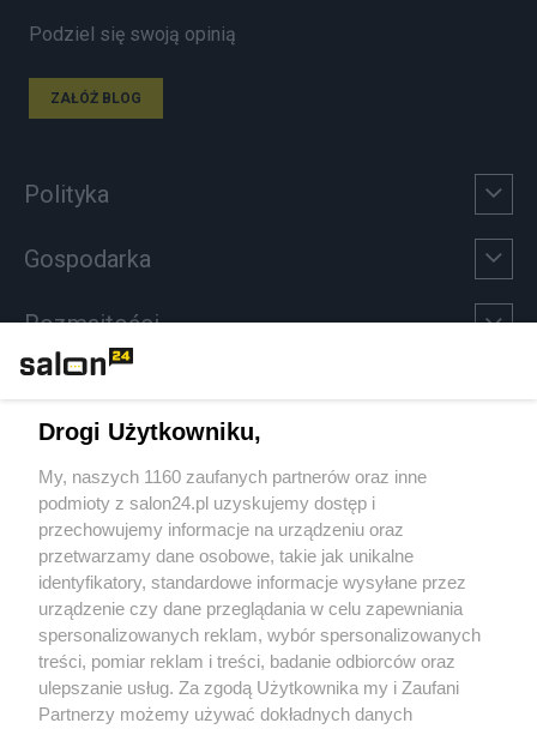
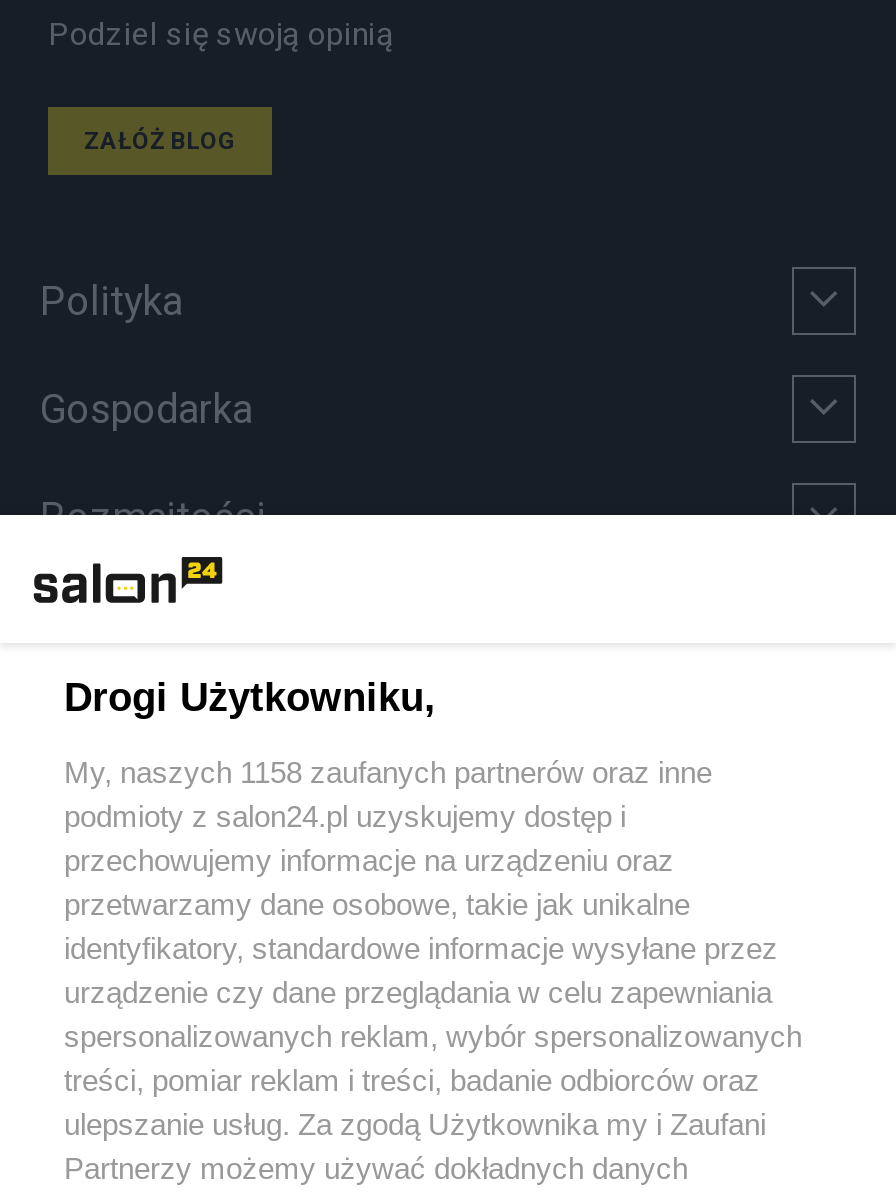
[38,466,427,487] My, naszych 1160 zaufanych partnerów oraz inne -> [64,755,712,789] My, naszych 1158 zaufanych partnerów oraz inne

